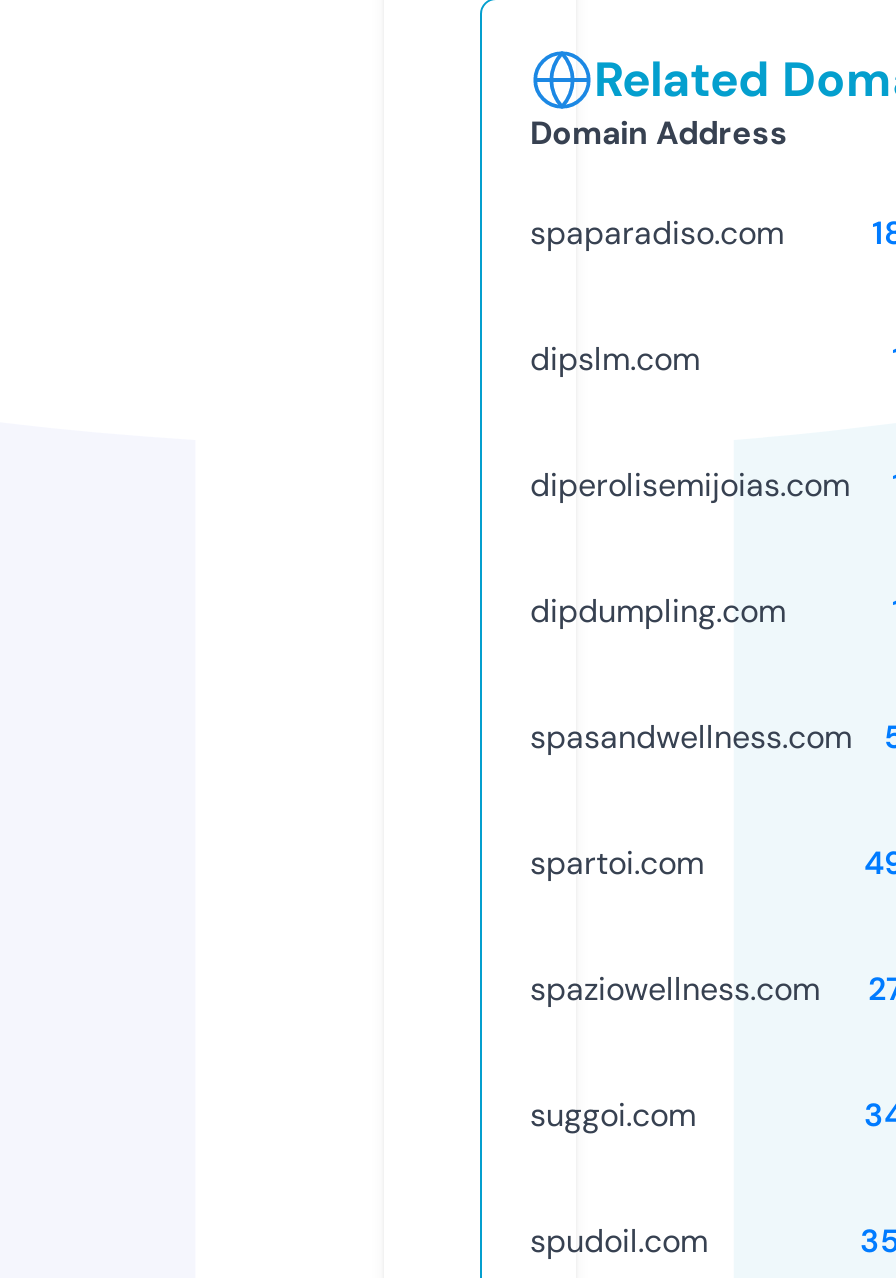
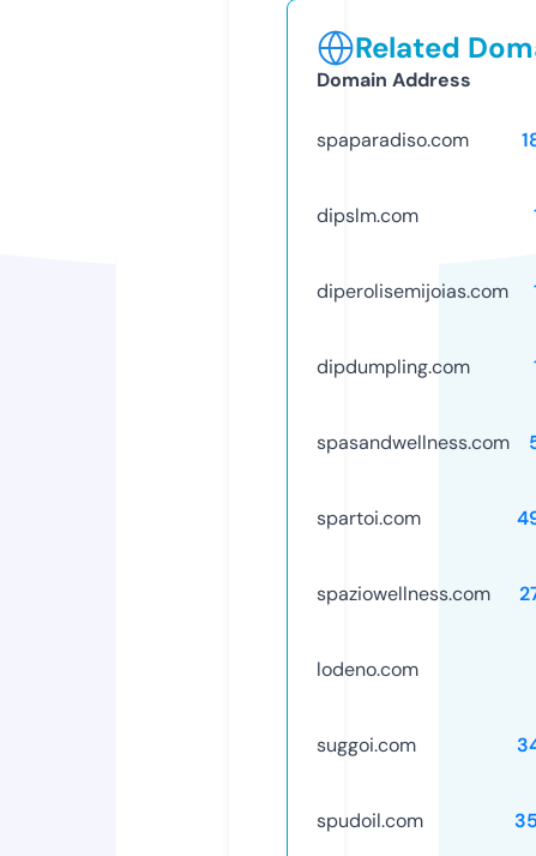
none -> [317,656,418,682] lodeno.com

